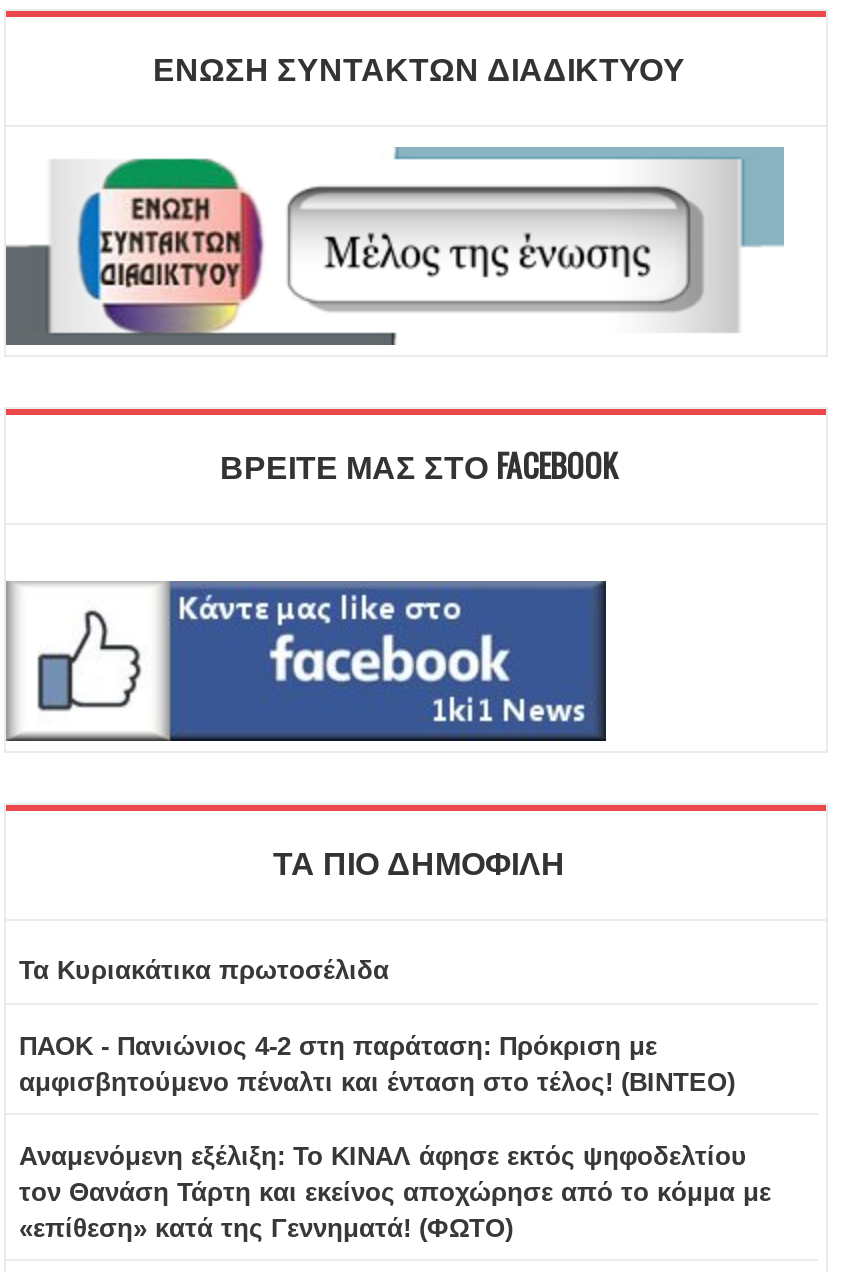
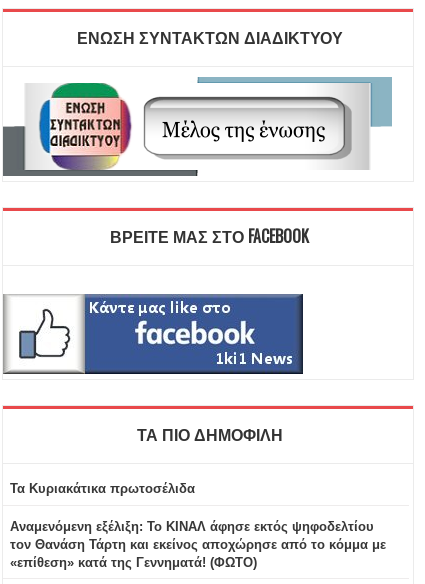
[19,1030,735,1096] ΠΑΟΚ - Πανιώνιος 4-2 στη παράταση: Πρόκριση με | αμφισβητούμενο πέναλτι και ένταση στο τέλος! (ΒΙΝΤΕΟ) -> none

